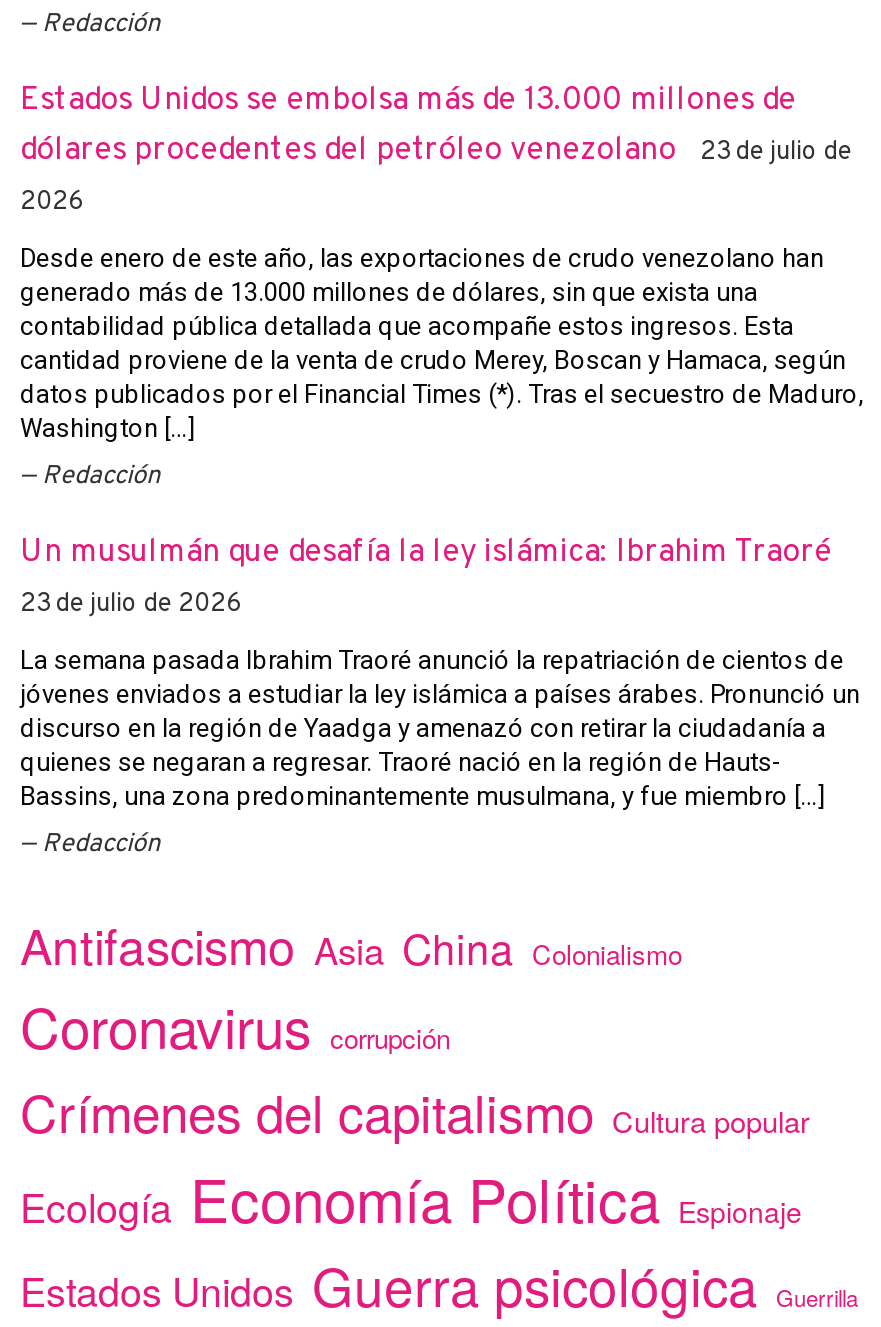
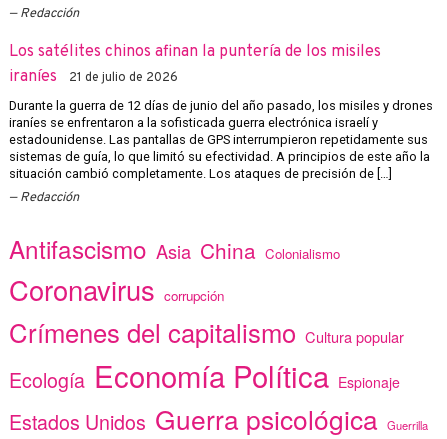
[20,82,864,810] Estados Unidos se embolsa más de 13.000 millones de | dólares procedentes del petróleo venezolano | 23 de julio de | 2026 | Desde enero de este año, las exportaciones de crudo venezolano han | generado más de 13.000 millones de dólares, sin que exista una | contabilidad pública detallada que acompañe estos ingresos. Esta | cantidad proviene de la venta de crudo Merey, Boscan y Hamaca, según | datos publicados por el Financial Times (*). Tras el secuestro de Maduro, | Washington […] | Redacción | Un musulmán que desafía la ley islámica: Ibrahim Traoré | 23 de julio de 2026 | La semana pasada Ibrahim Traoré anunció la repatriación de cientos de | jóvenes enviados a estudiar la ley islámica a países árabes. Pronunció un | discurso en la región de Yaadga y amenazó con retirar la ciudadanía a | quienes se negaran a regresar. Traoré nació en la región de Hauts- | Bassins, una zona predominantemente musulmana, y fue miembro […] -> [9,42,433,181] Los satélites chinos afinan la puntería de los misiles | iraníes | 21 de julio de 2026 | Durante la guerra de 12 días de junio del año pasado, los misiles y drones | iraníes se enfrentaron a la sofisticada guerra electrónica israelí y | estadounidense. Las pantallas de GPS interrumpieron repetidamente sus | sistemas de guía, lo que limitó su efectividad. A principios de este año la | situación cambió completamente. Los ataques de precisión de […]

